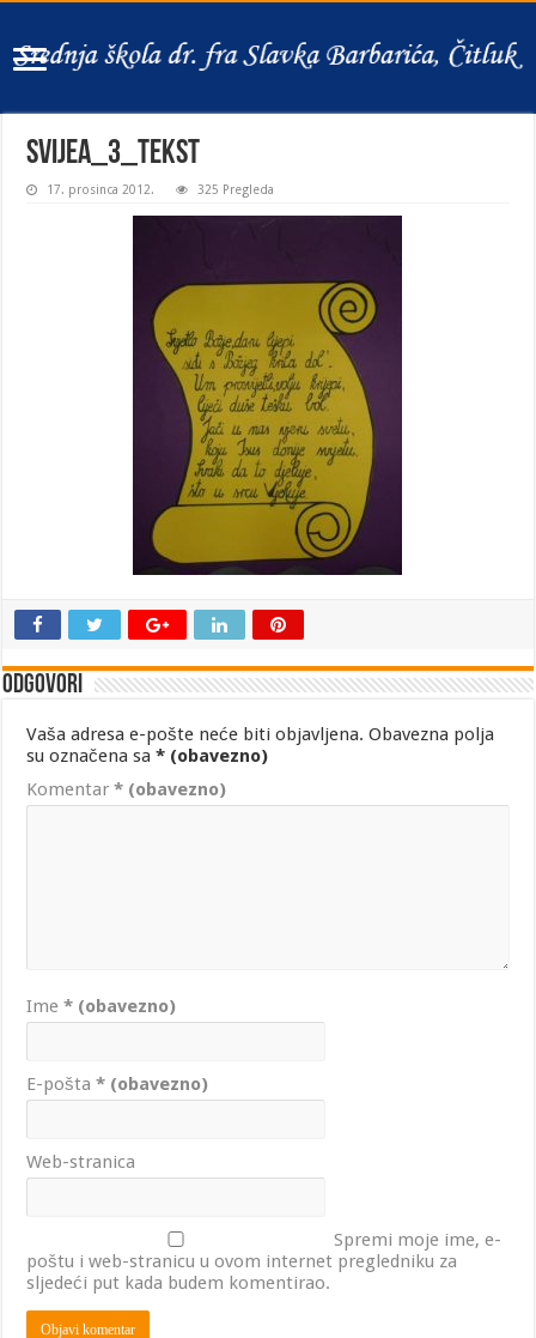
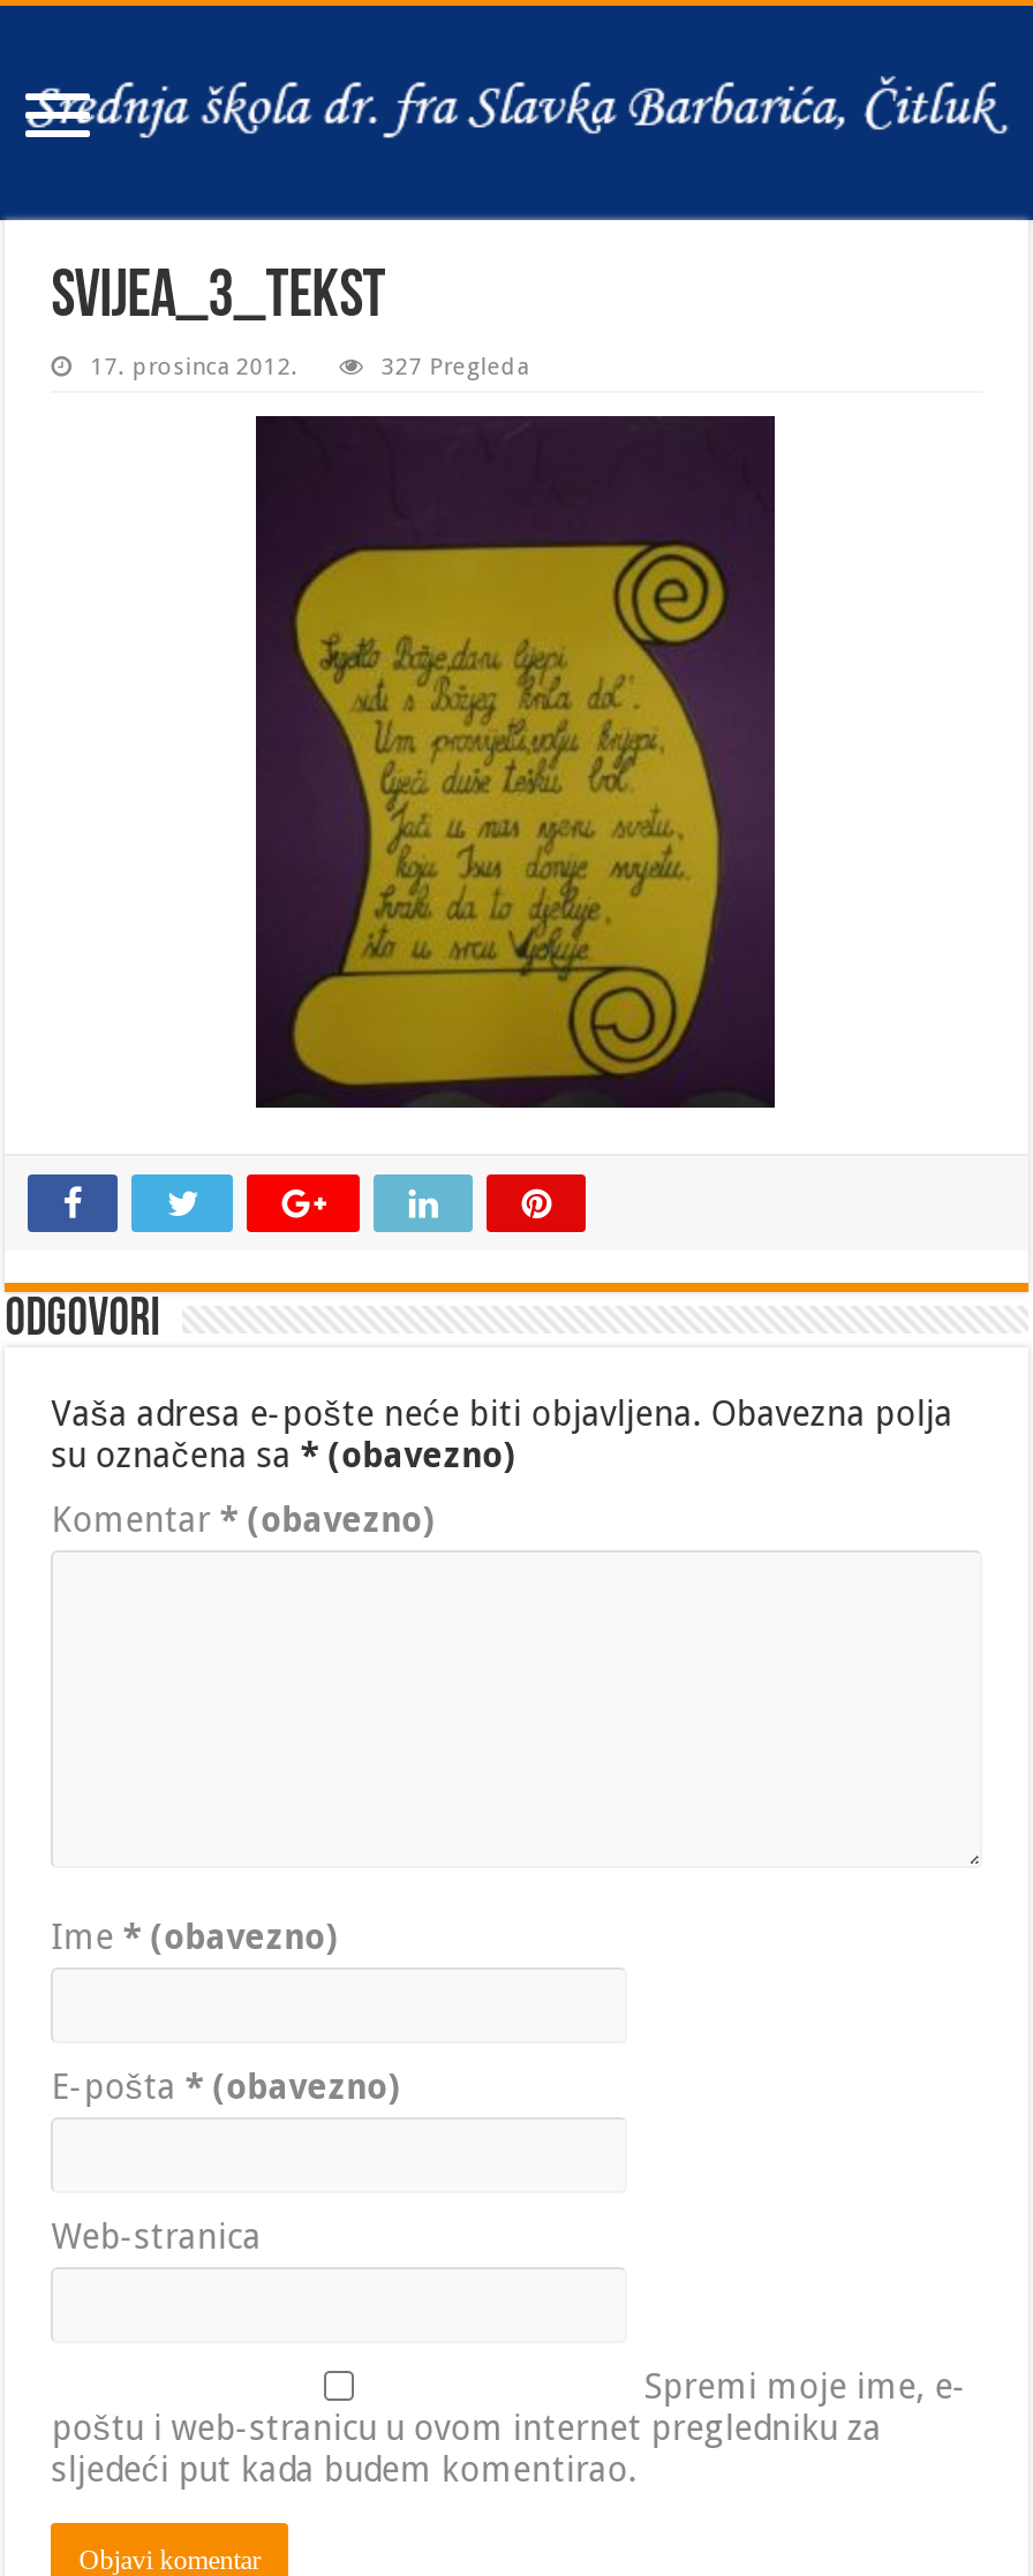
[198,184,274,197] 325 Pregleda -> [381,354,528,380] 327 Pregleda

